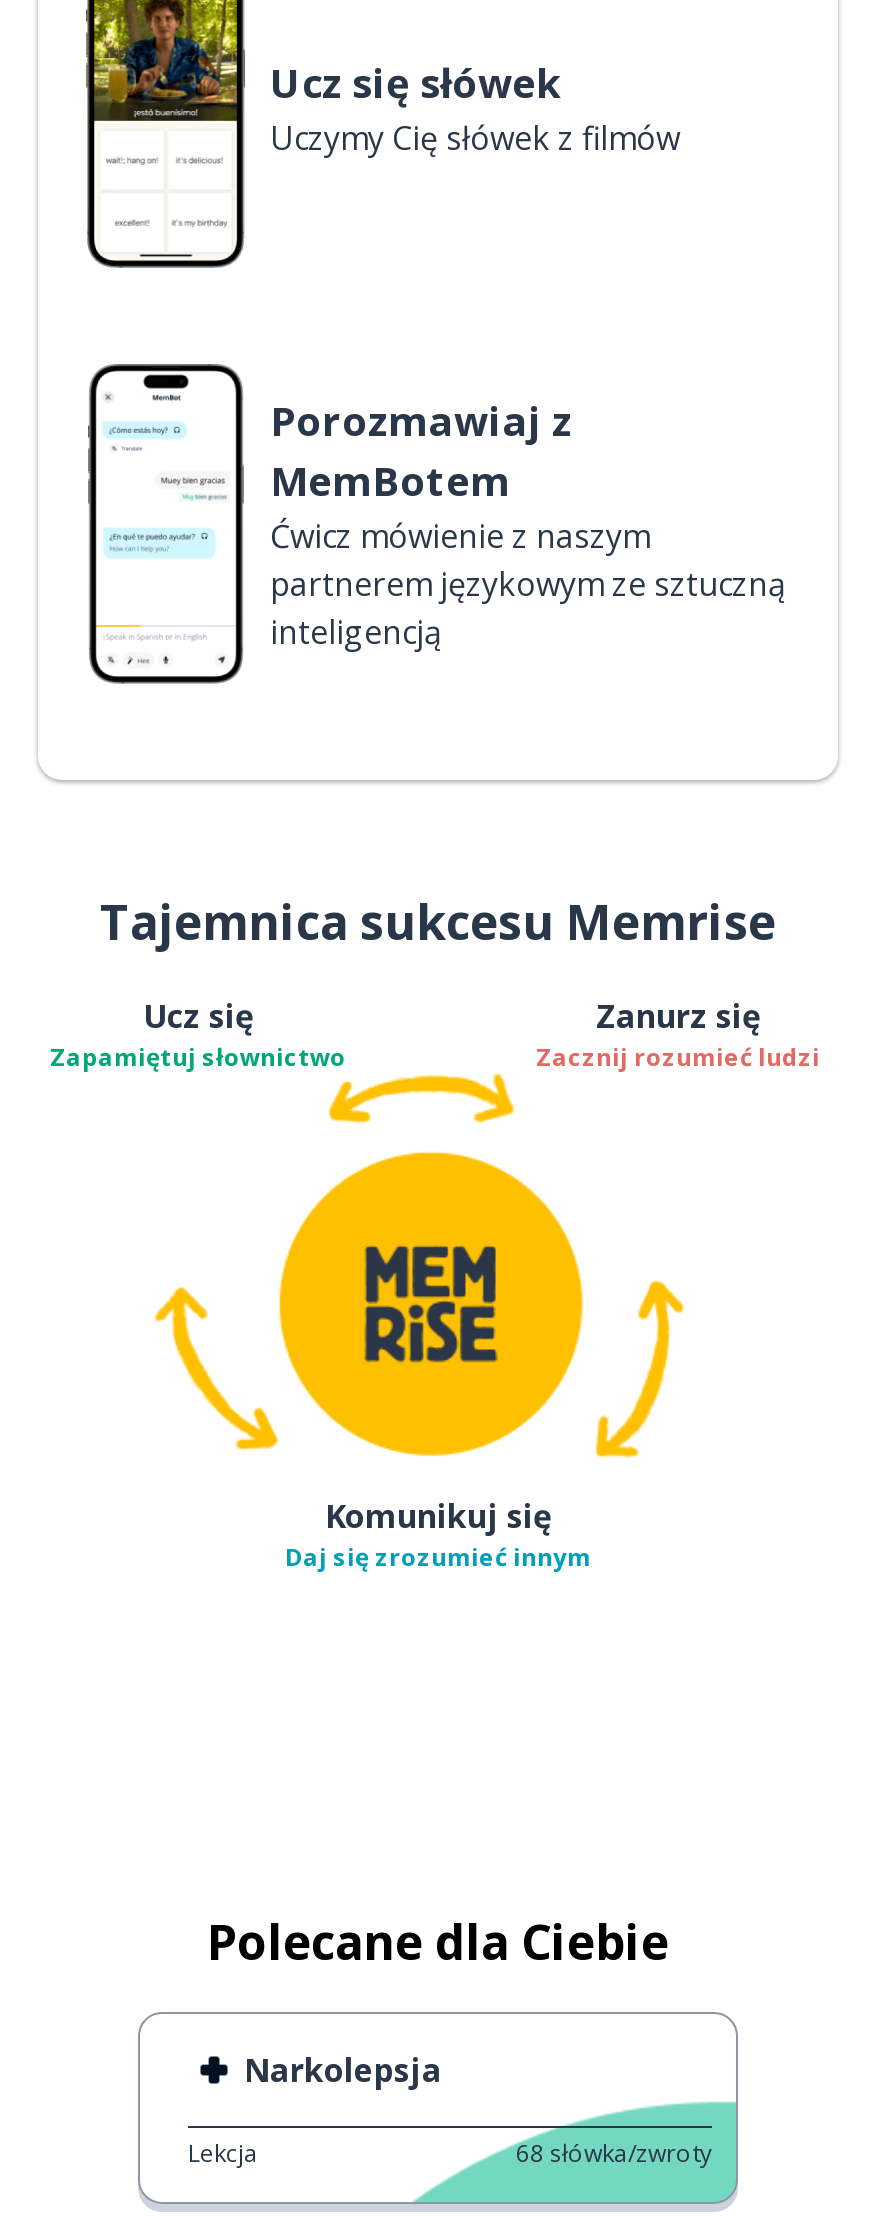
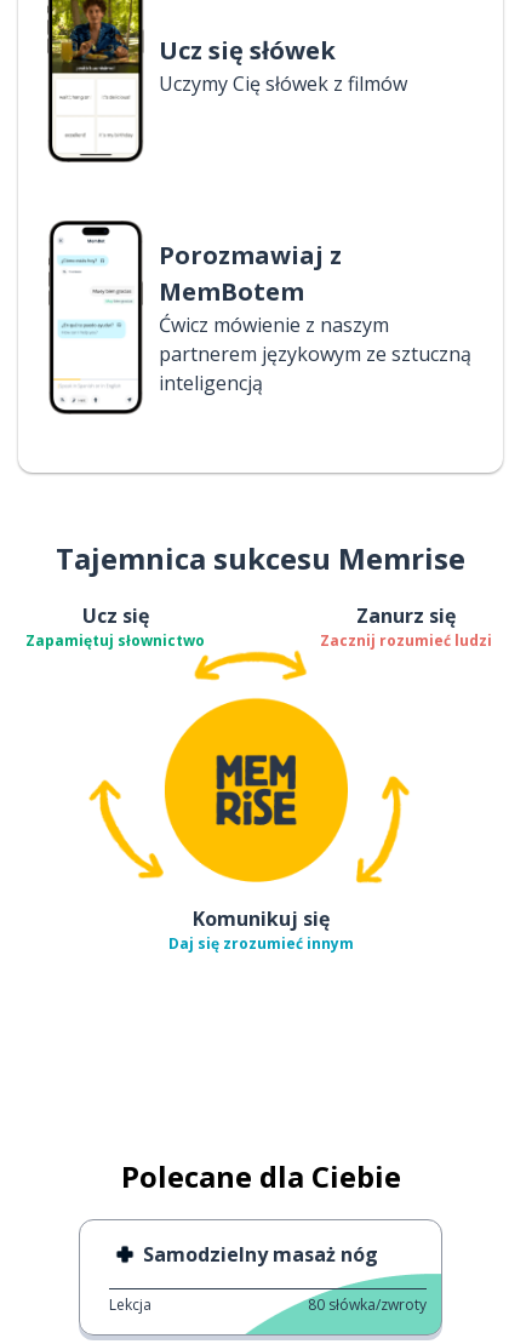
[244,2048,442,2092] Narkolepsja -> [143,1241,378,1267] Samodzielny masaż nóg
[516,2136,712,2170] 68 słówka/zwroty -> [308,1294,427,1315] 80 słówka/zwroty

